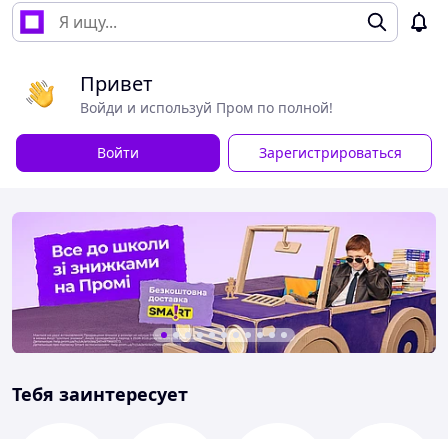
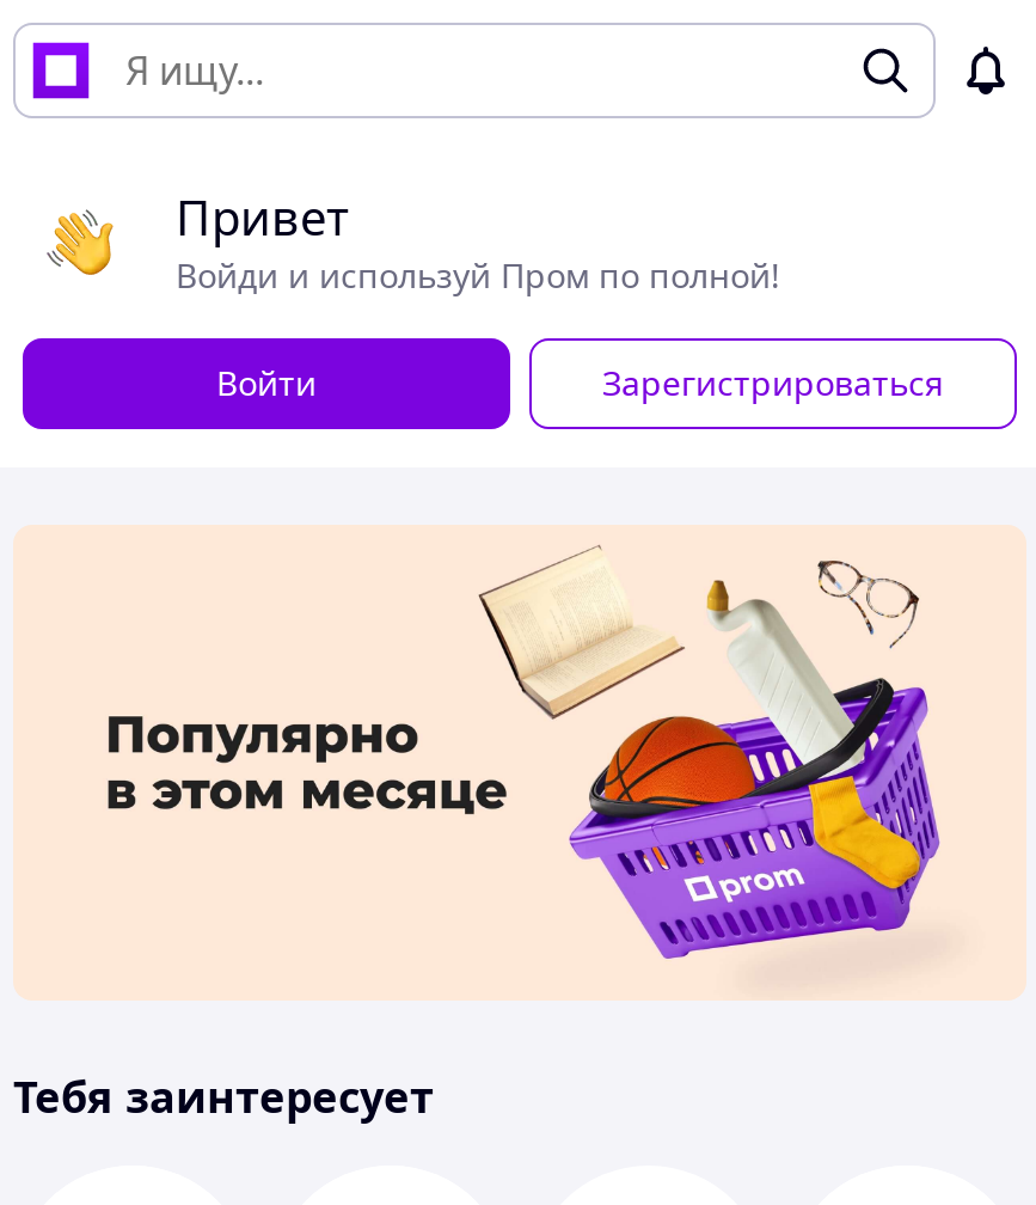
[11,212,437,354] [image] -> [16,527,1024,998] [image]

